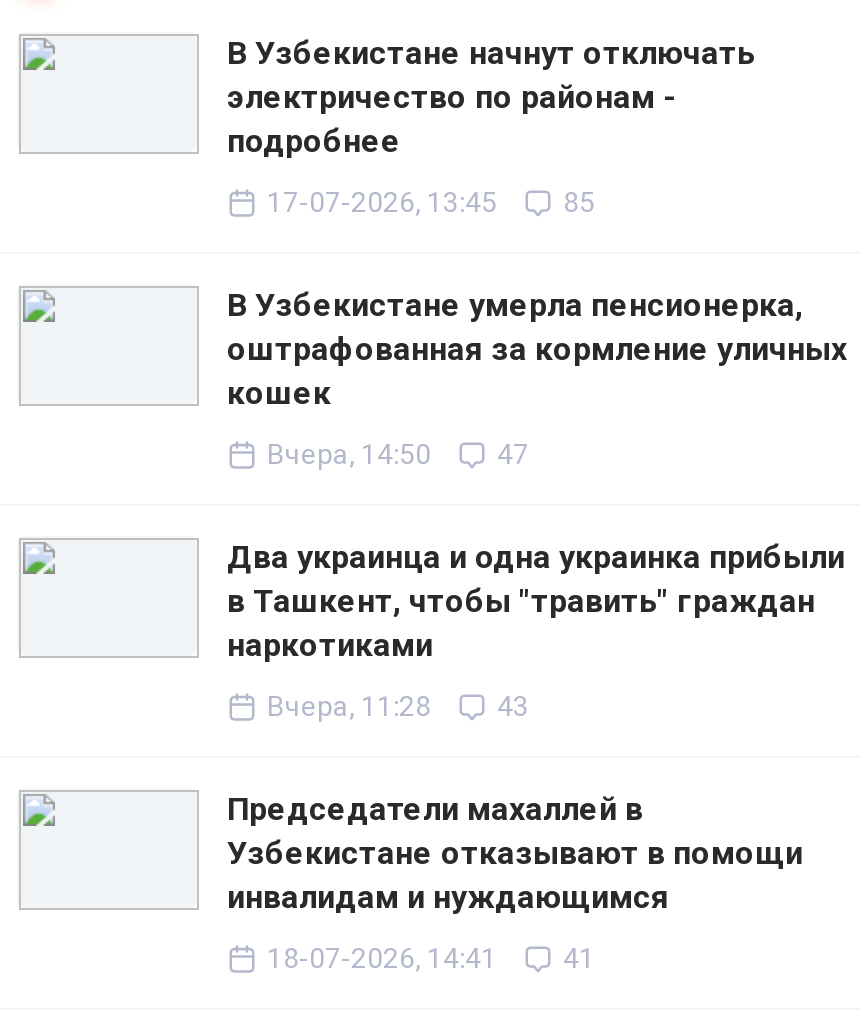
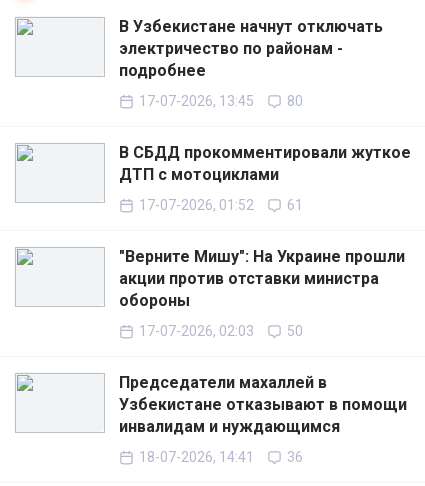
[563,187,595,219] 85 -> [287,93,303,109] 80
[227,287,847,413] В Узбекистане умерла пенсионерка, | оштрафованная за кормление уличных | кошек -> [119,143,411,184] В СБДД прокомментировали жуткое | ДТП с мотоциклами
[267,439,529,471] Вчера, 14:50 | 47 -> [139,197,303,213] 17-07-2026, 01:52 | 61
[227,539,845,665] Два украинца и одна украинка прибыли | в Ташкент, чтобы "травить" граждан | наркотиками -> [119,247,405,310] "Верните Мишу": На Украине прошли | акции против отставки министра | обороны
[267,691,529,723] Вчера, 11:28 | 43 -> [139,323,303,339] 17-07-2026, 02:03 | 50
[563,943,595,975] 41 -> [287,449,303,465] 36

